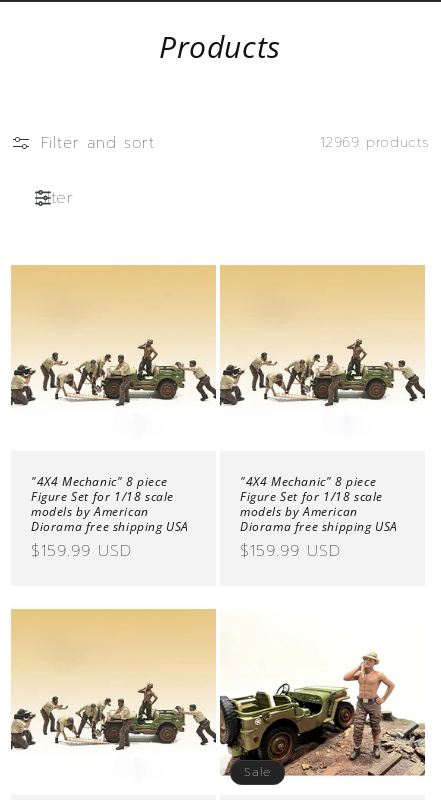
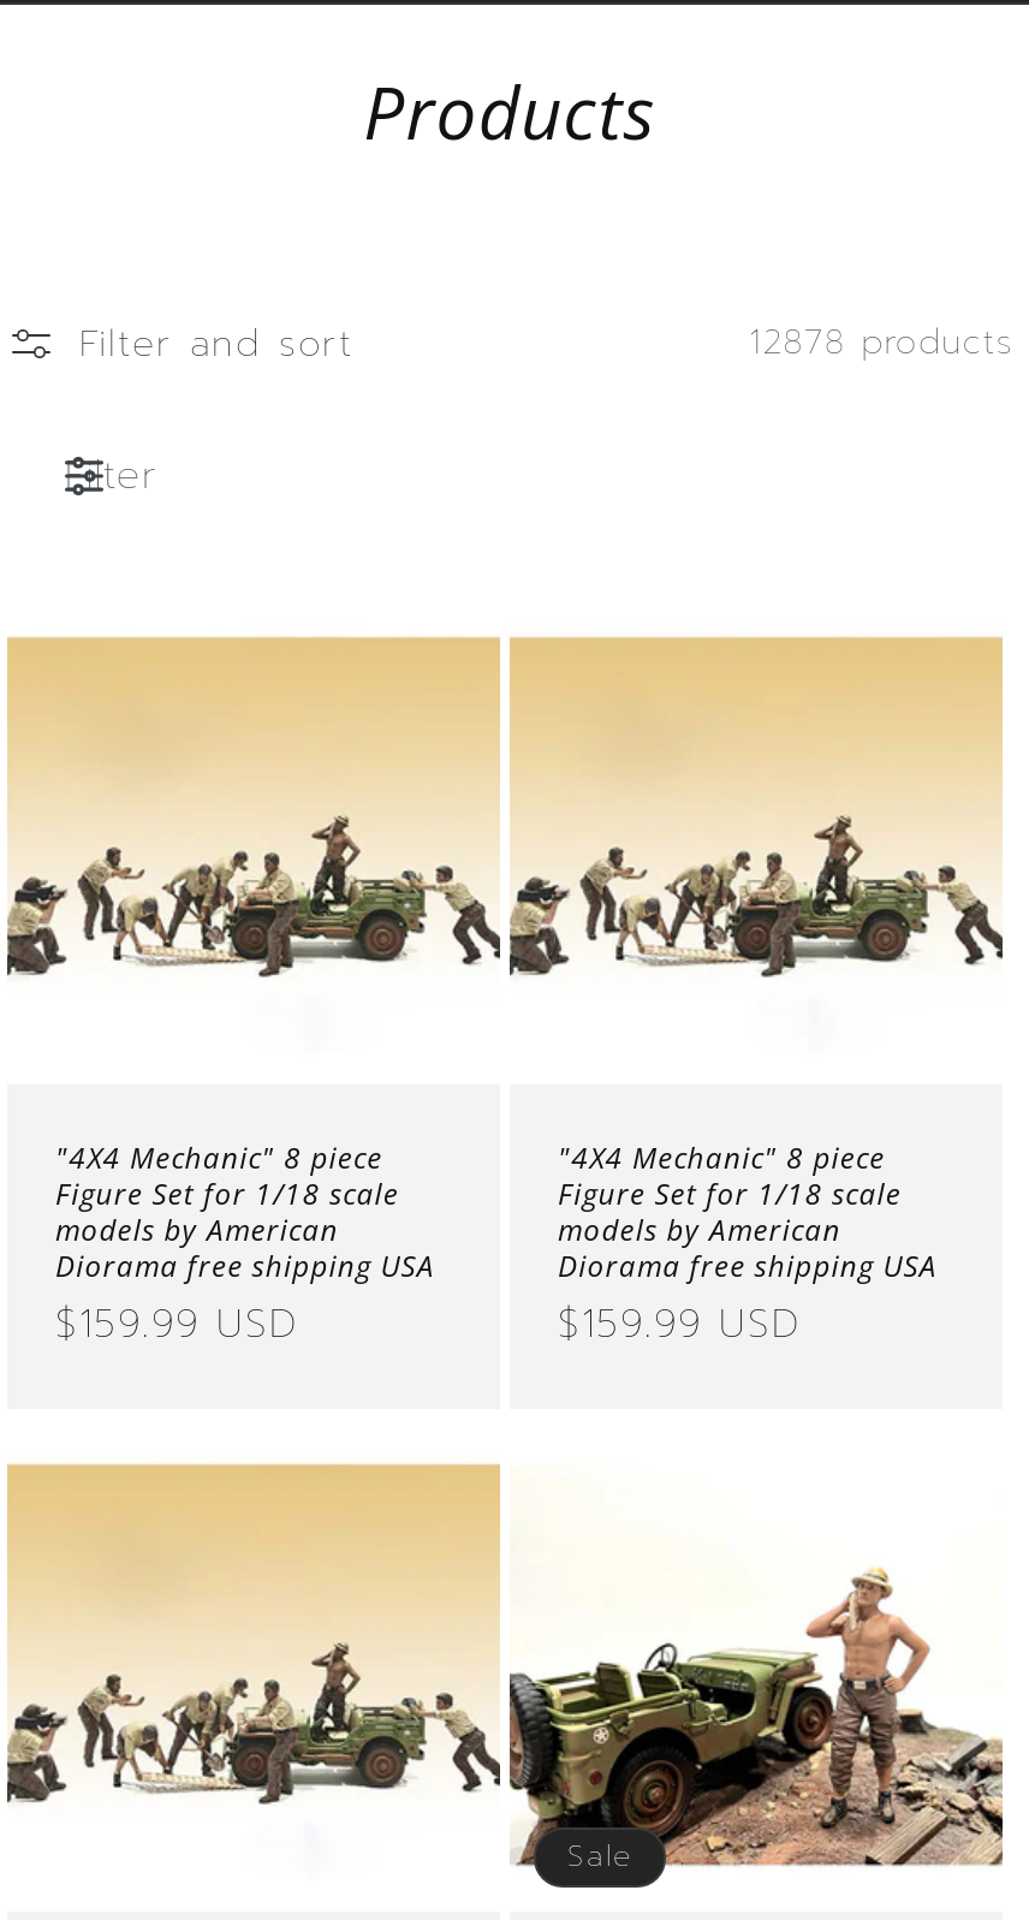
[320,132,429,153] 12969 products -> [749,318,1012,369] 12878 products

